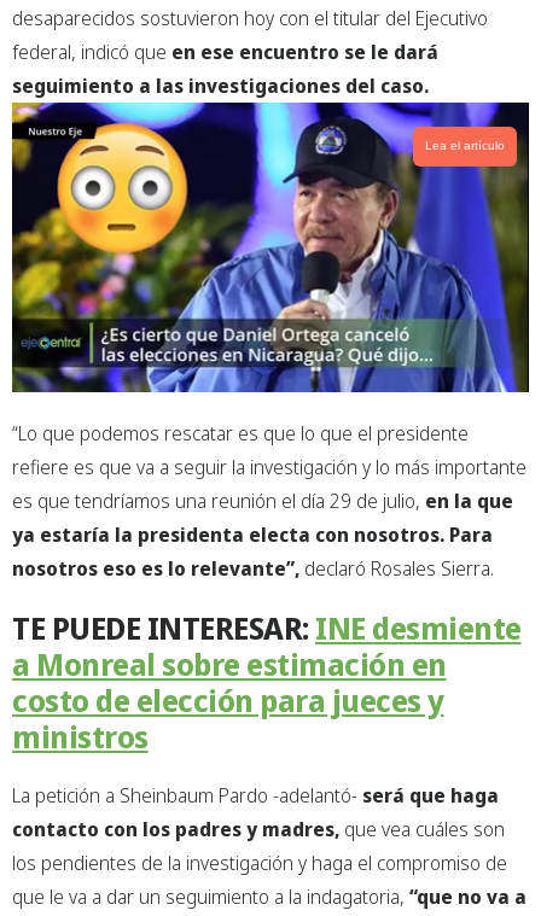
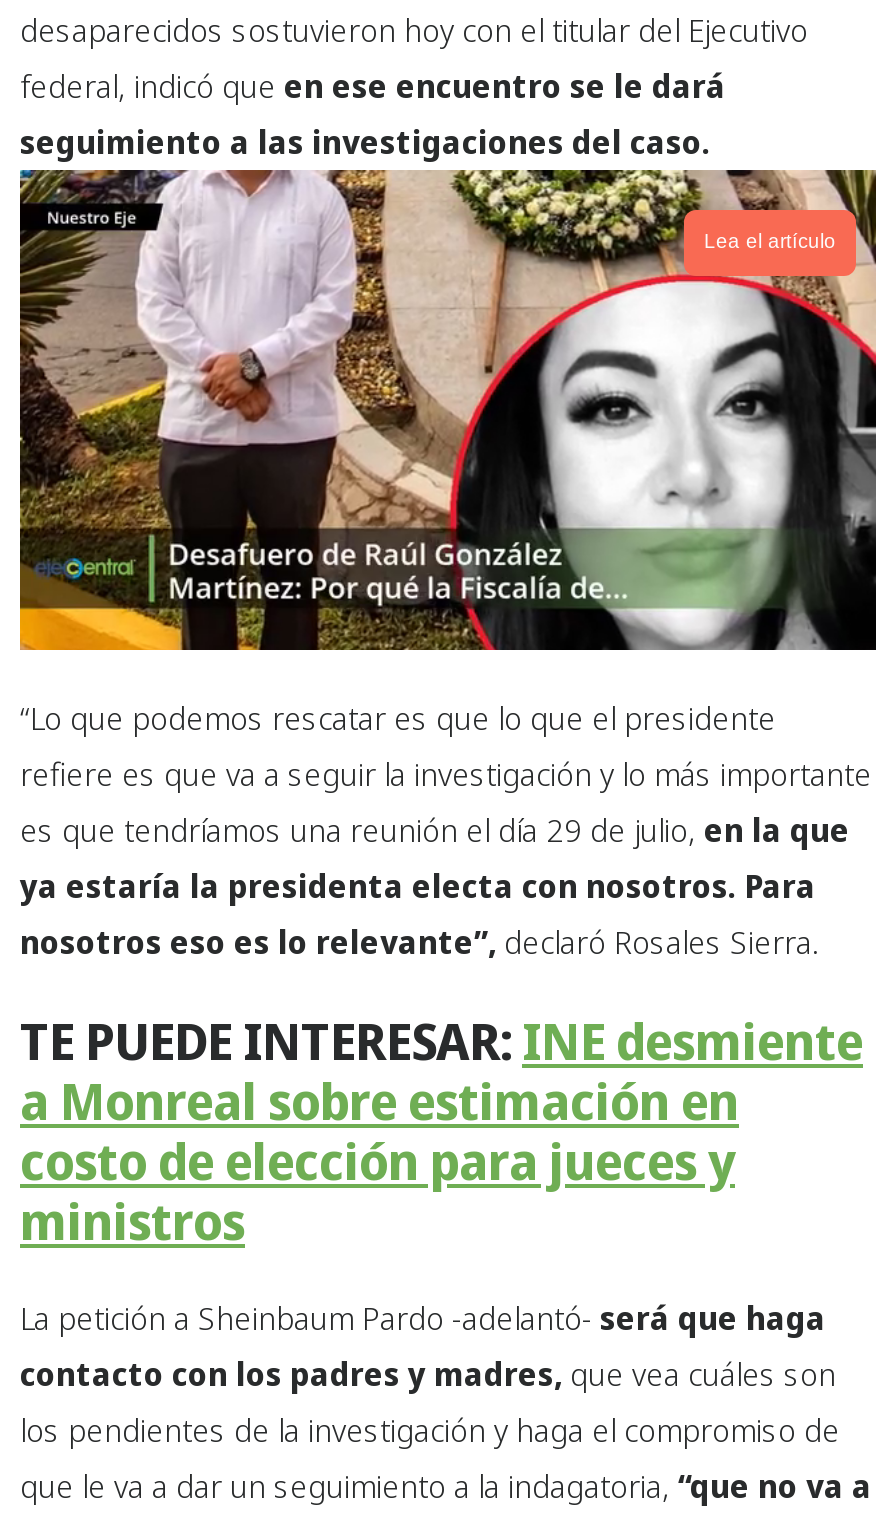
[11,101,530,393] [image] -> [18,168,878,652] [image]

